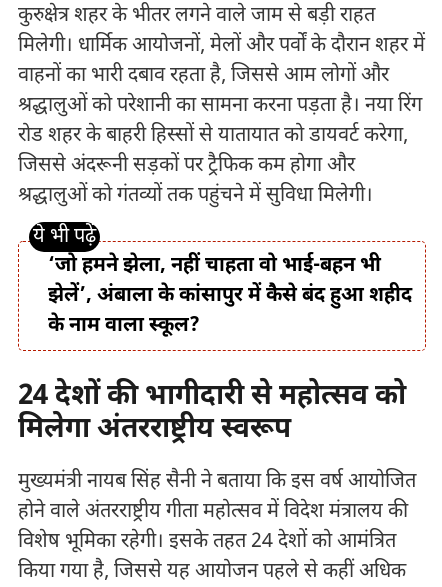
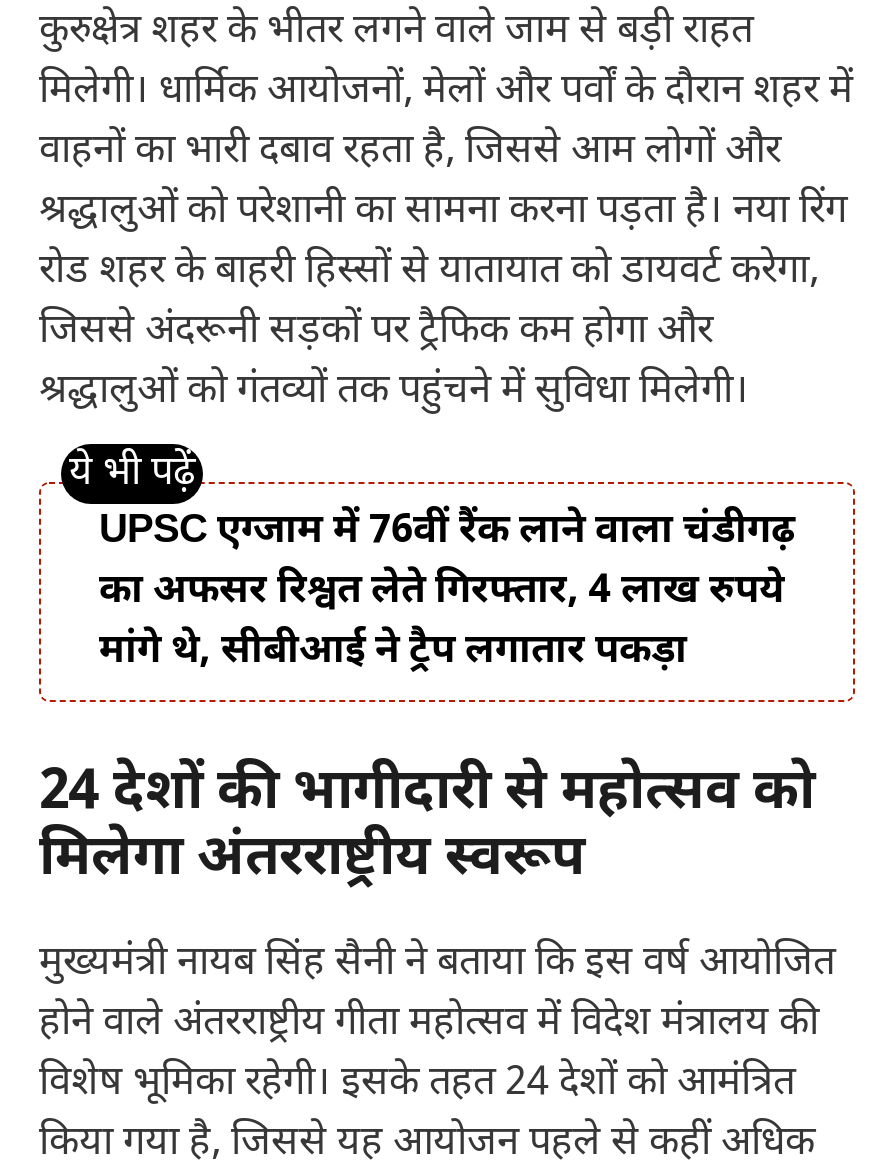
[48,253,412,339] ‘जो हमने झेला, नहीं चाहता वो भाई-बहन भी | झेलें’, अंबाला के कांसापुर में कैसे बंद हुआ शहीद | के नाम वाला स्कूल? -> [99,506,795,678] UPSC एग्जाम में 76वीं रैंक लाने वाला चंडीगढ़ | का अफसर रिश्वत लेते गिरफ्तार, 4 लाख रुपये | मांगे थे, सीबीआई ने ट्रैप लगातार पकड़ा

